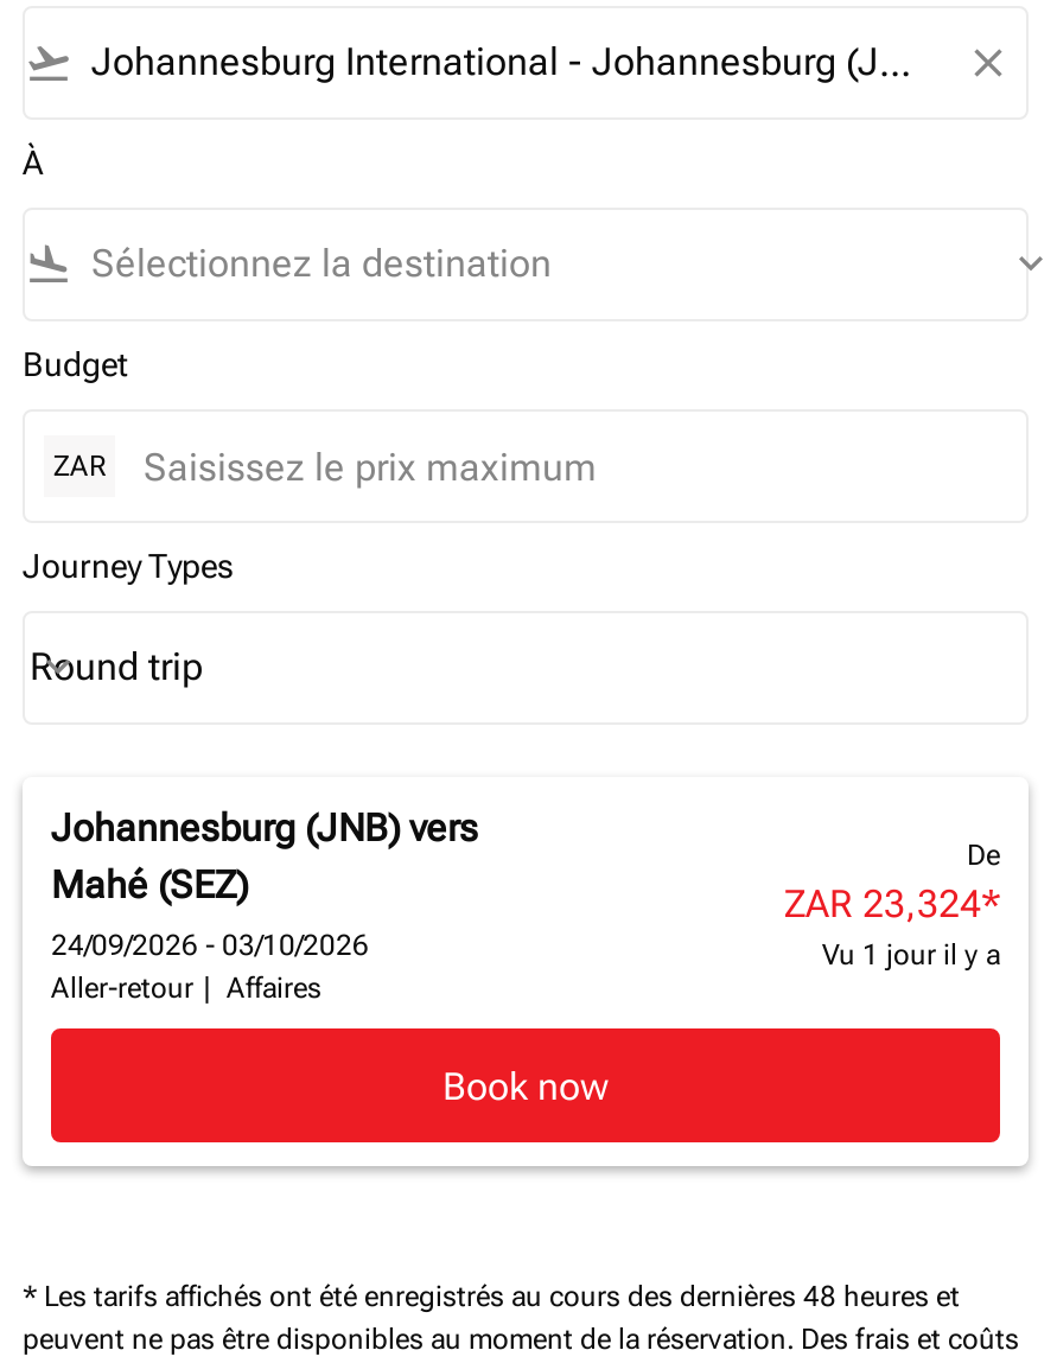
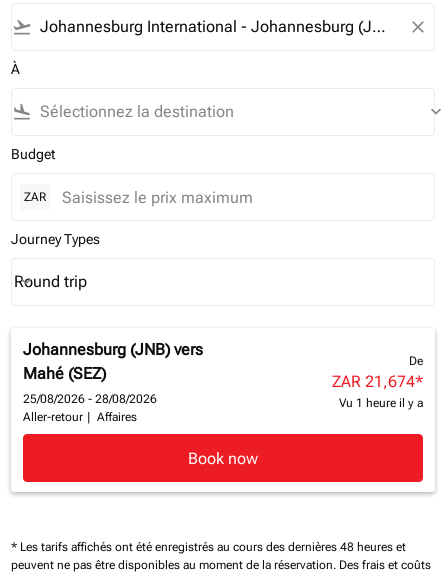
[784,882,1000,927] ZAR 23,324* -> [332,372,423,391] ZAR 21,674*
[51,930,369,963] 24/09/2026 - 03/10/2026 -> [23,392,157,406] 25/08/2026 - 28/08/2026
[822,939,1000,972] Vu 1 jour il y a -> [339,396,423,410] Vu 1 heure il y a

